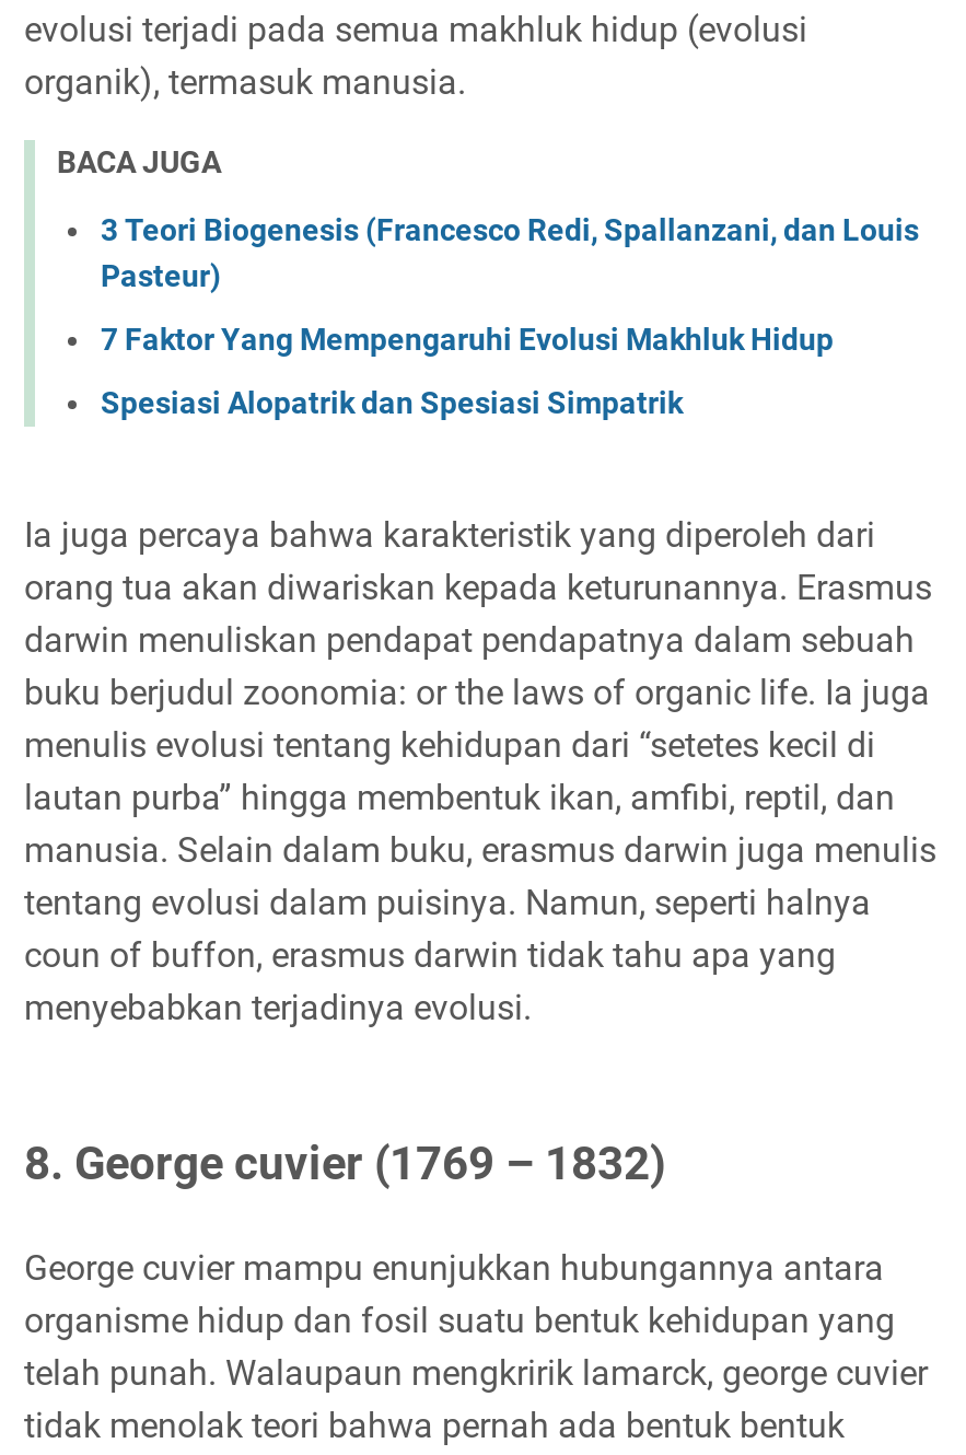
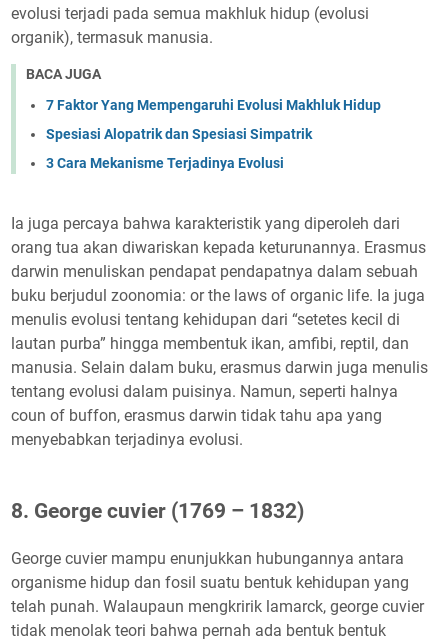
[101,212,919,293] 3 Teori Biogenesis (Francesco Redi, Spallanzani, dan Louis | Pasteur) -> none
moved [101,321,834,420] -> [46,97,381,142]: 7 Faktor Yang Mempengaruhi Evolusi Makhluk Hidup | Spesiasi Alopatrik dan Spesiasi Simpatrik
none -> [46,155,284,171] 3 Cara Mekanisme Terjadinya Evolusi

